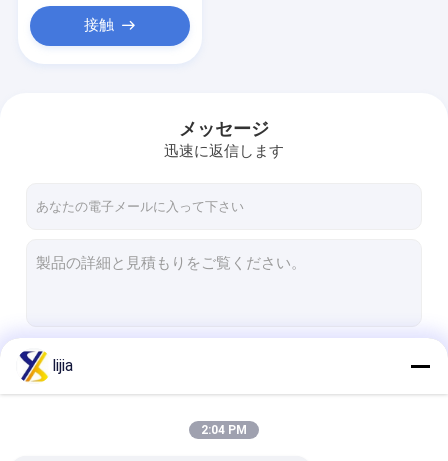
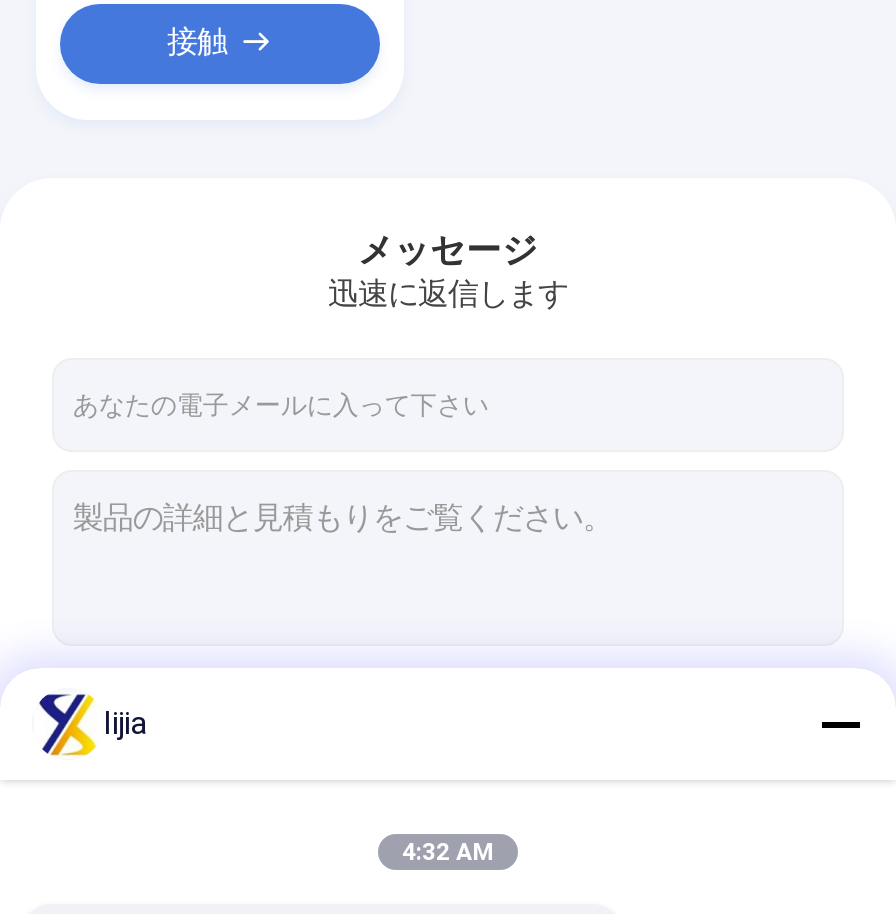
[201,423,247,437] 2:04 PM -> [402,838,494,866] 4:32 AM

